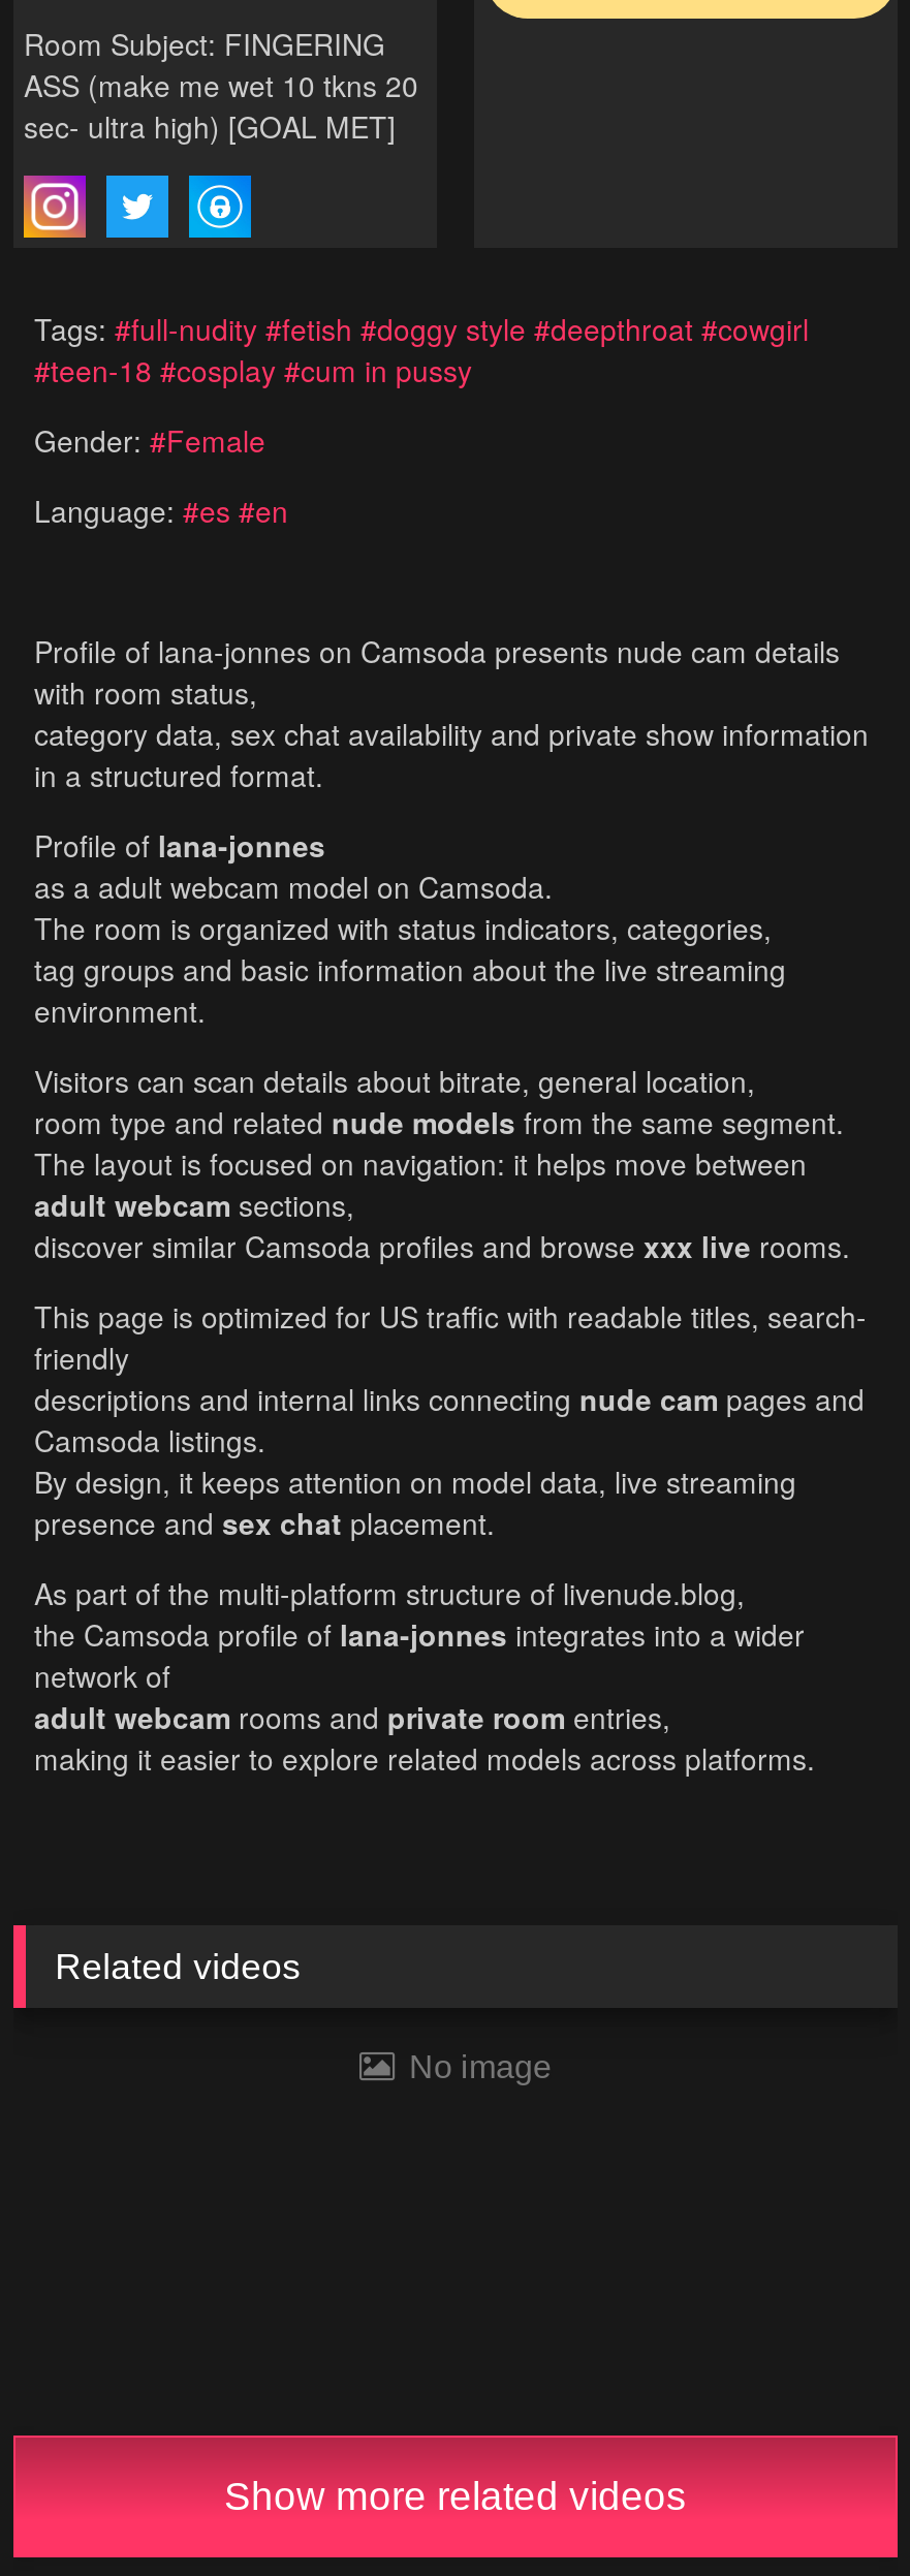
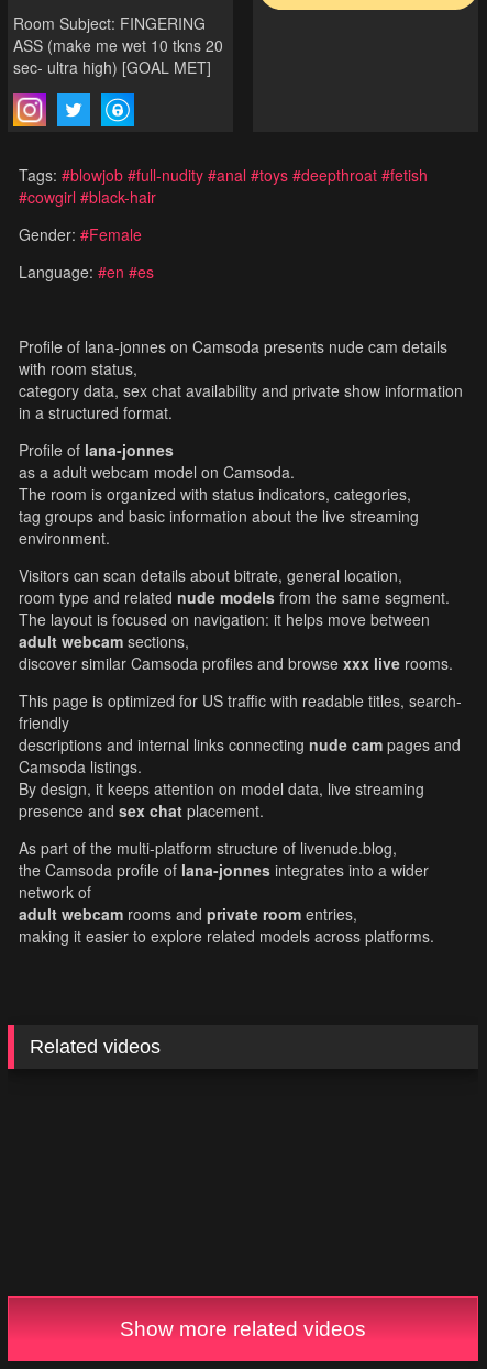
[34,307,809,390] Tags: #full-nudity #fetish #doggy style #deepthroat #cowgirl | #teen-18 #cosplay #cum in pussy -> [19,163,428,207] Tags: #blowjob #full-nudity #anal #toys #deepthroat #fetish | #cowgirl #black-hair
[34,489,288,530] Language: #es #en -> [19,260,154,282] Language: #en #es
[401,2049,552,2084] No image -> none

